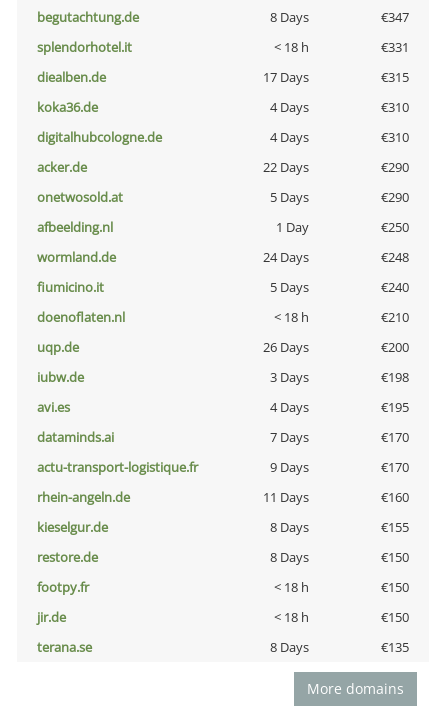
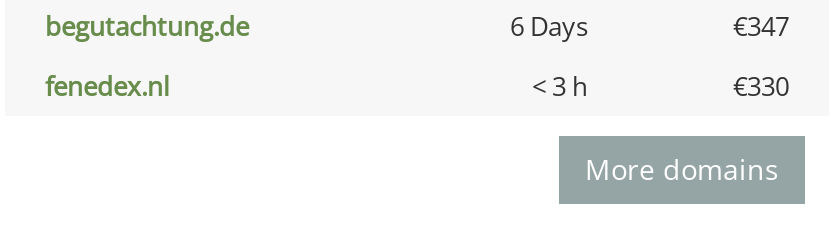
[269,8,308,26] 8 Days -> [510,8,588,44] 6 Days
[37,38,409,656] splendorhotel.it | < 18 h | €331 | diealben.de | 17 Days | €315 | koka36.de | 4 Days | €310 | digitalhubcologne.de | 4 Days | €310 | acker.de | 22 Days | €290 | onetwosold.at | 5 Days | €290 | afbeelding.nl | 1 Day | €250 | wormland.de | 24 Days | €248 | fiumicino.it | 5 Days | €240 | doenoflaten.nl | < 18 h | €210 | uqp.de | 26 Days | €200 | iubw.de | 3 Days | €198 | avi.es | 4 Days | €195 | dataminds.ai | 7 Days | €170 | actu-transport-logistique.fr | 9 Days | €170 | rhein-angeln.de | 11 Days | €160 | kieselgur.de | 8 Days | €155 | restore.de | 8 Days | €150 | footpy.fr | < 18 h | €150 | jir.de | < 18 h | €150 | terana.se | 8 Days | €135 -> [45,68,789,104] fenedex.nl | < 3 h | €330

